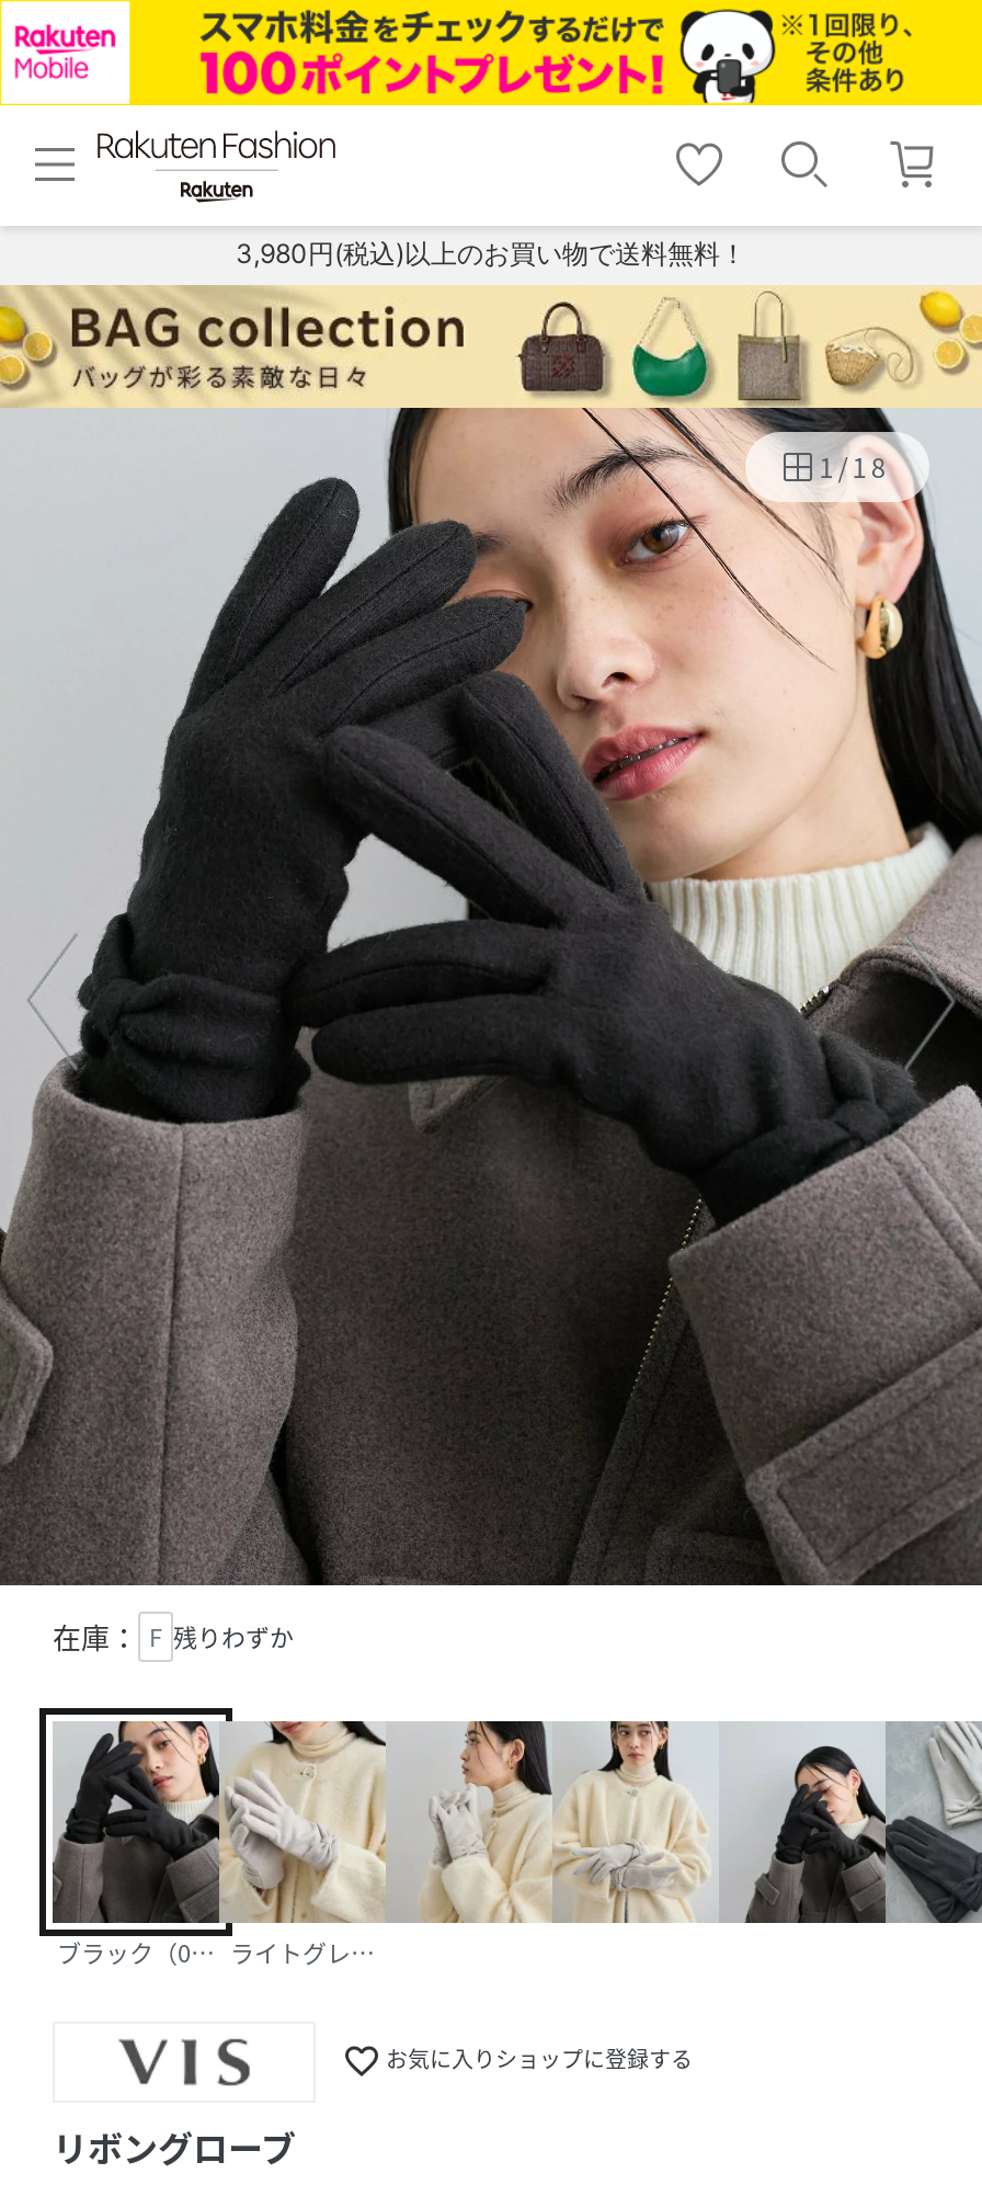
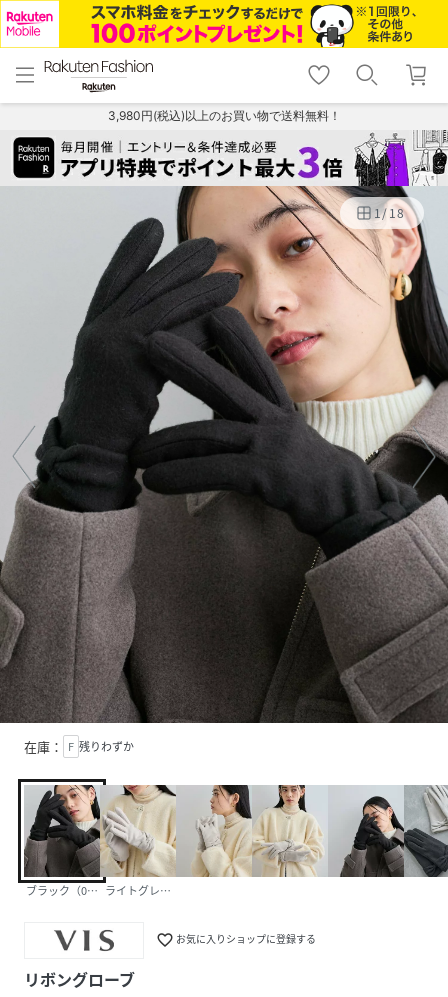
[7,285,975,410] [image] -> [3,129,445,187] [image]

